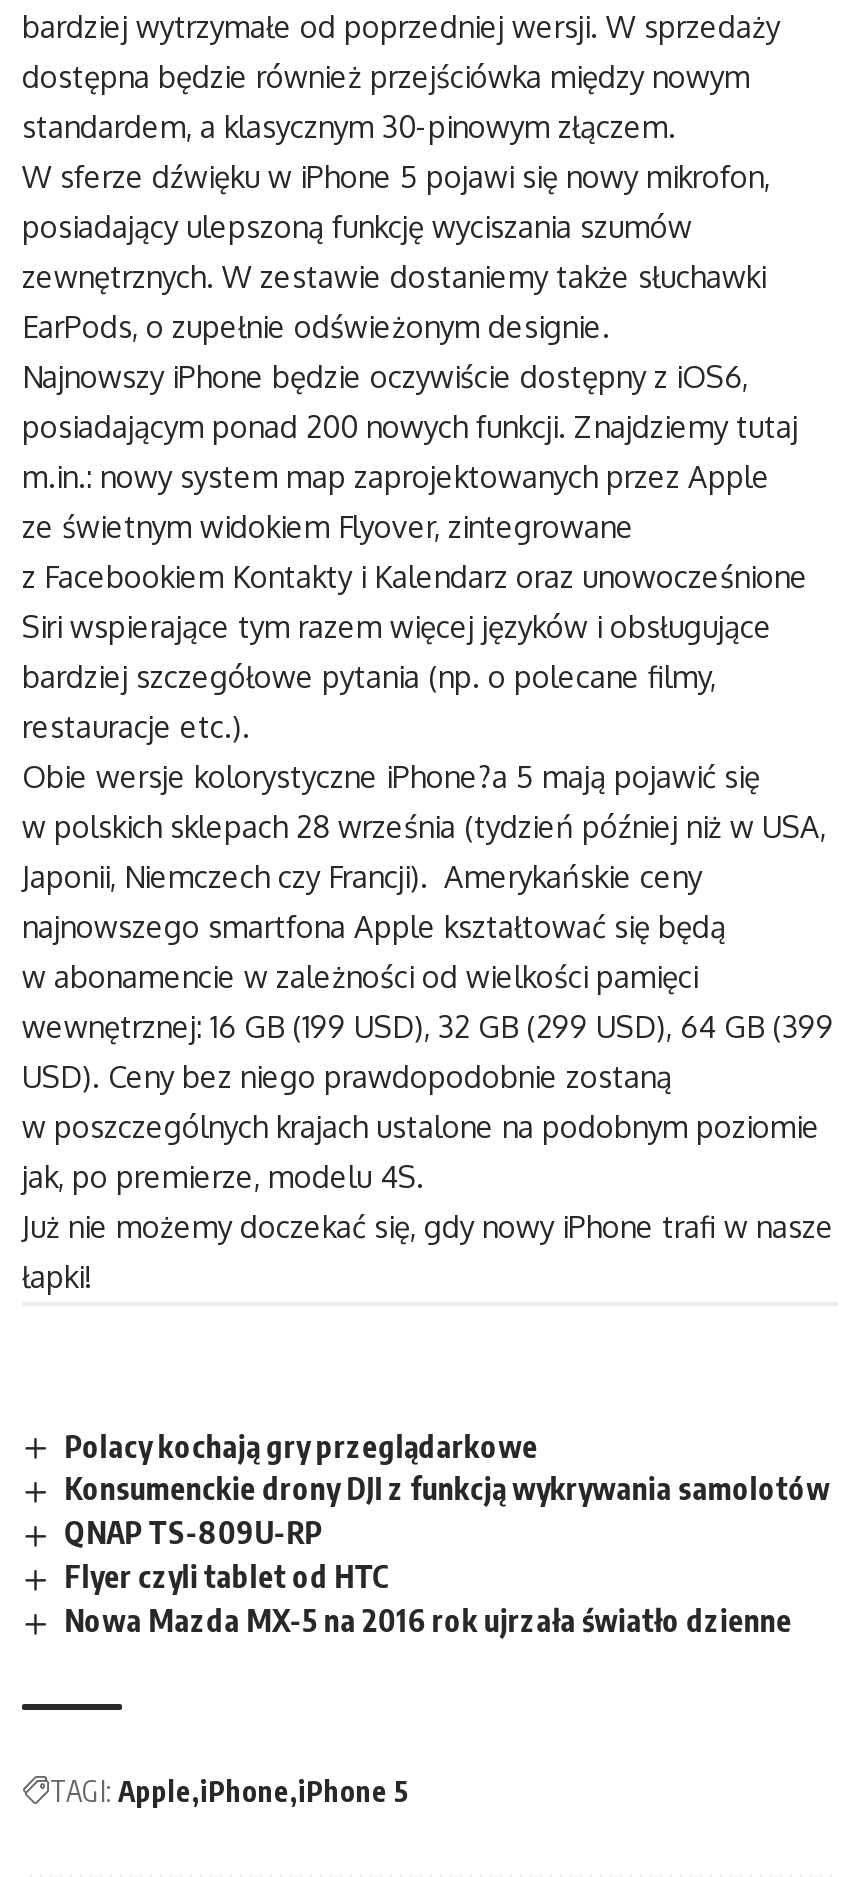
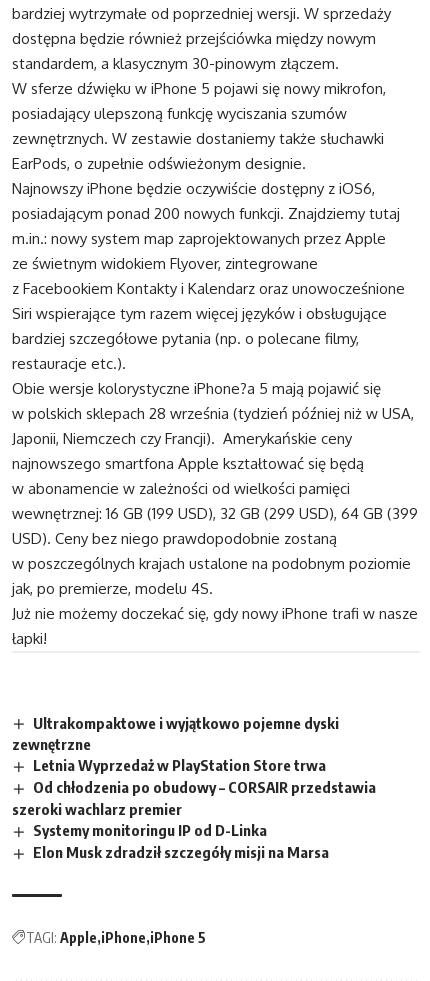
[64,1427,830,1638] Polacy kochają gry przeglądarkowe | Konsumenckie drony DJI z funkcją wykrywania samolotów | QNAP TS-809U-RP | Flyer czyli tablet od HTC | Nowa Mazda MX-5 na 2016 rok ujrzała światło dzienne -> [12,713,376,861] Ultrakompaktowe i wyjątkowo pojemne dyski | zewnętrzne | Letnia Wyprzedaż w PlayStation Store trwa | Od chłodzenia po obudowy – CORSAIR przedstawia | szeroki wachlarz premier | Systemy monitoringu IP od D-Linka | Elon Musk zdradził szczegóły misji na Marsa

